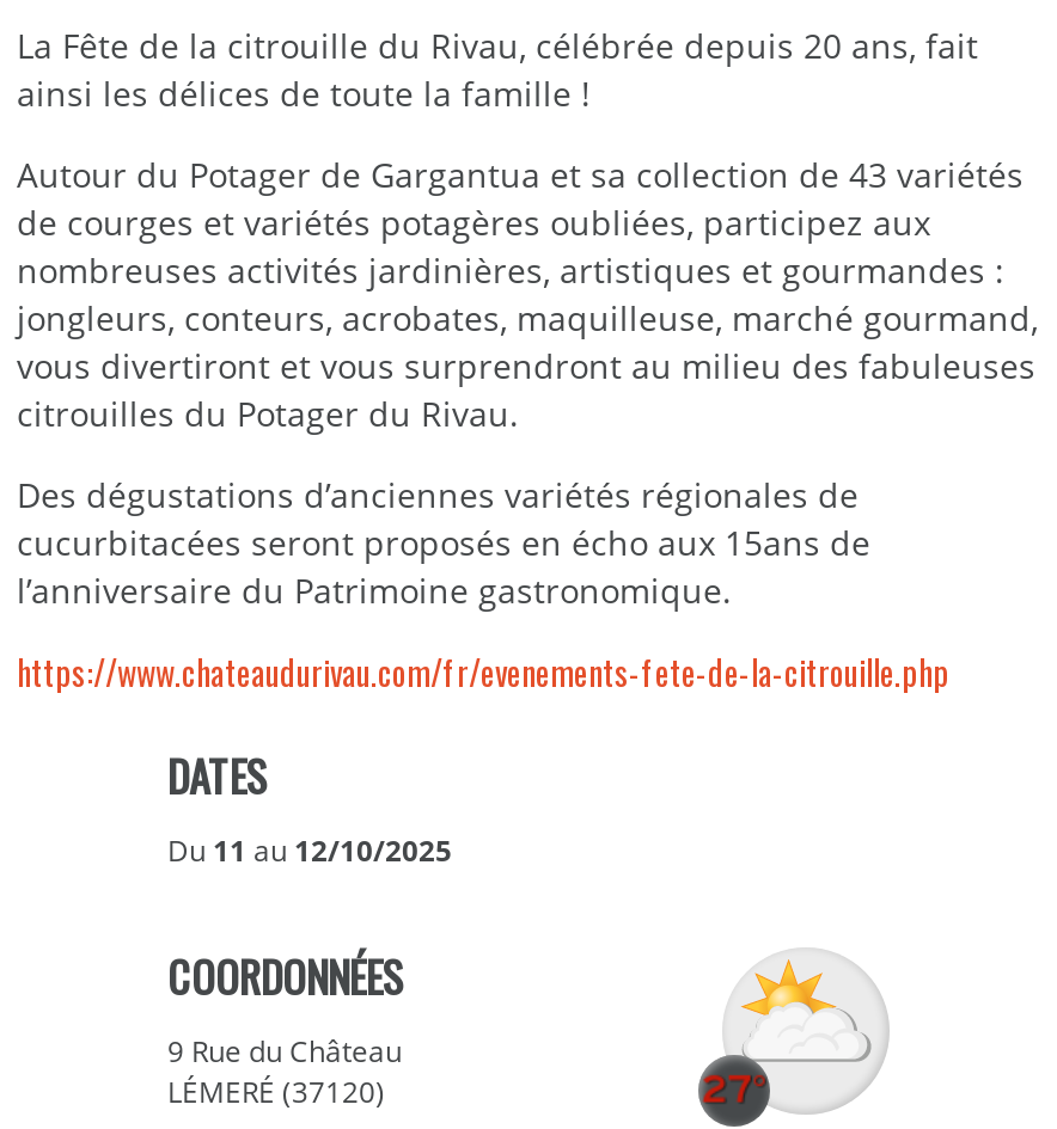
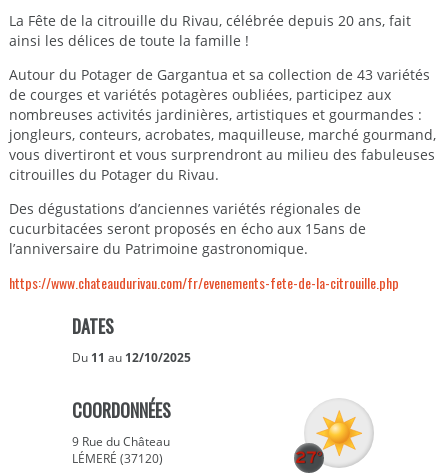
[739,959,873,1084] [image] -> [313,404,366,457] [image]

